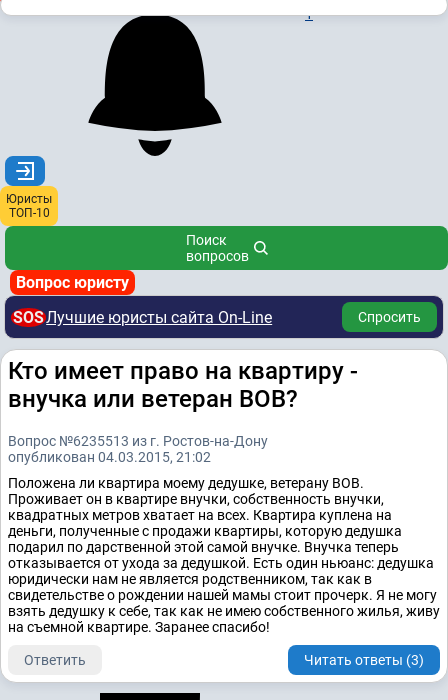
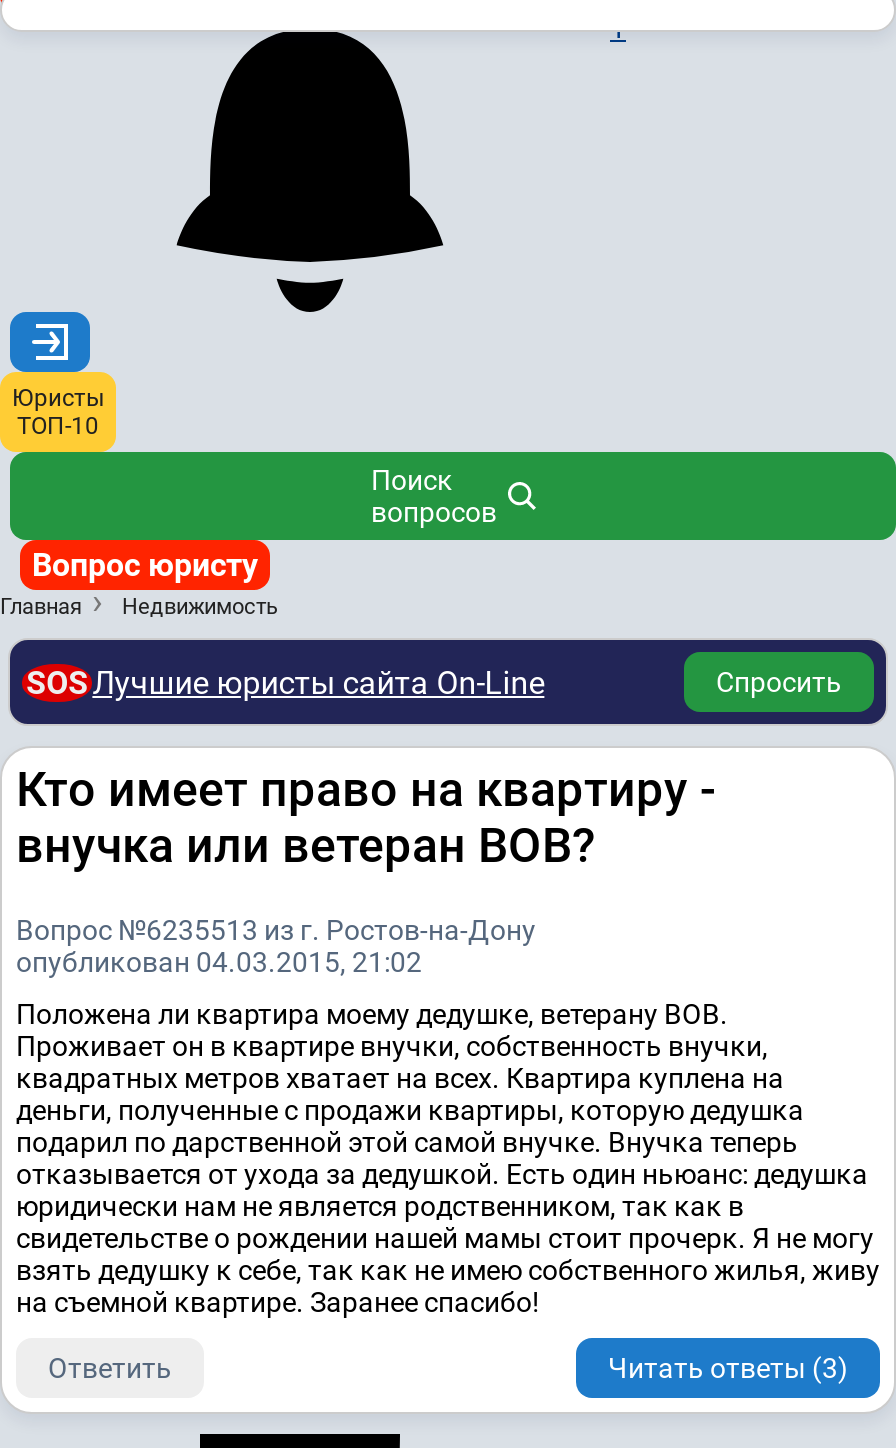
none -> [0,594,278,620] Главная | Недвижимость

